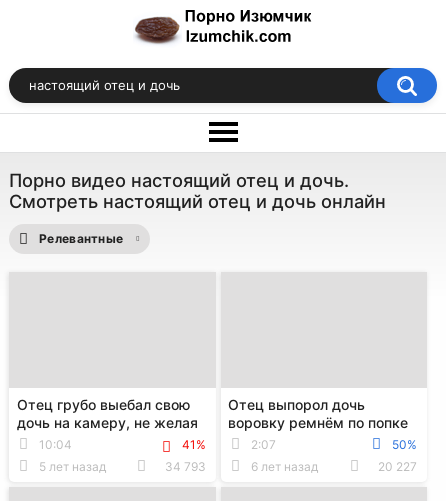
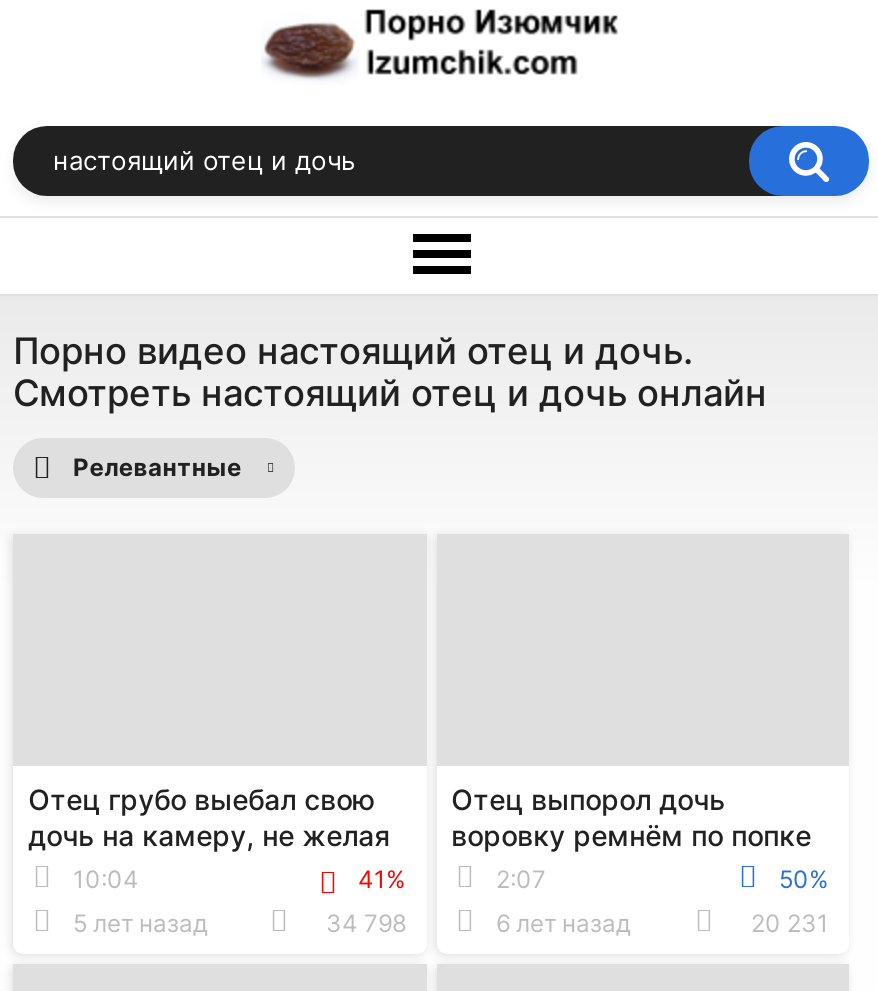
[164,459,205,474] 34 793 -> [326,908,406,938] 34 798
[378,459,417,474] 20 227 -> [751,908,829,938] 20 231

